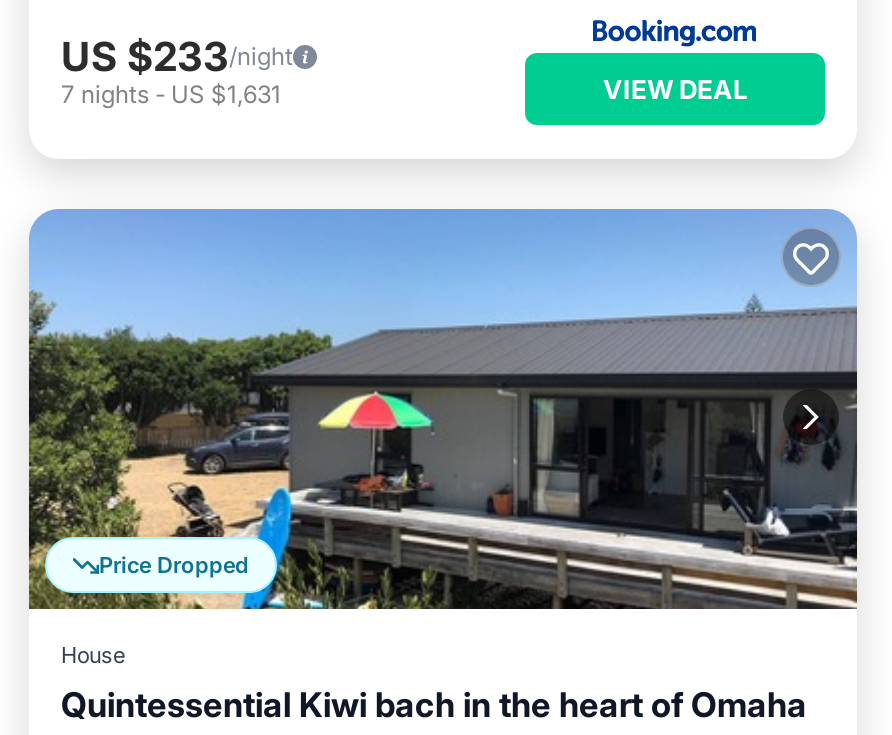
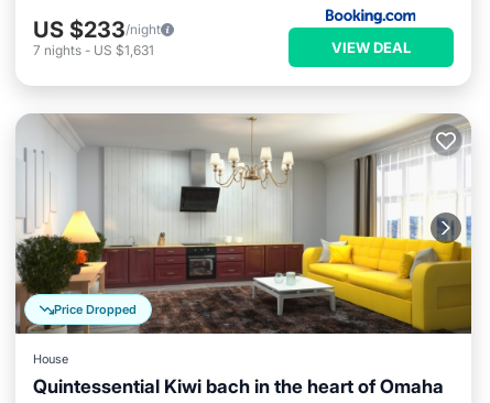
[27,207,859,611] [image] -> [15,113,472,335] [image]

